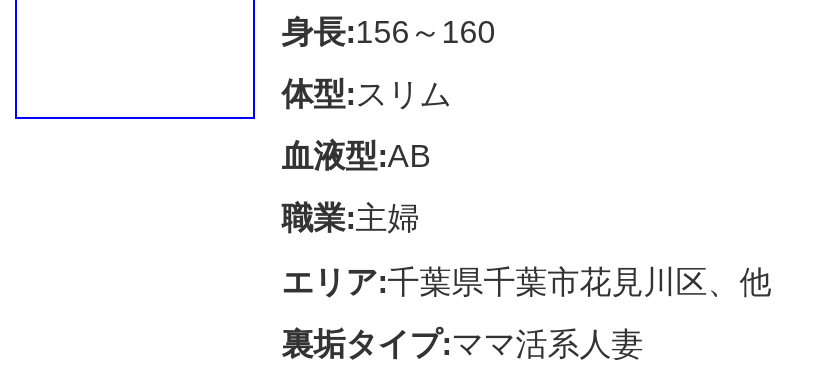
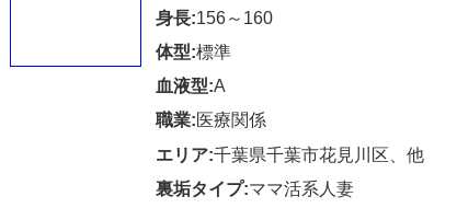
[281,77,451,111] 体型:スリム -> [156,43,231,61] 体型:標準
[281,139,431,173] 血液型:AB -> [156,77,226,95] 血液型:A
[281,202,419,236] 職業:主婦 -> [156,111,267,130] 職業:医療関係

